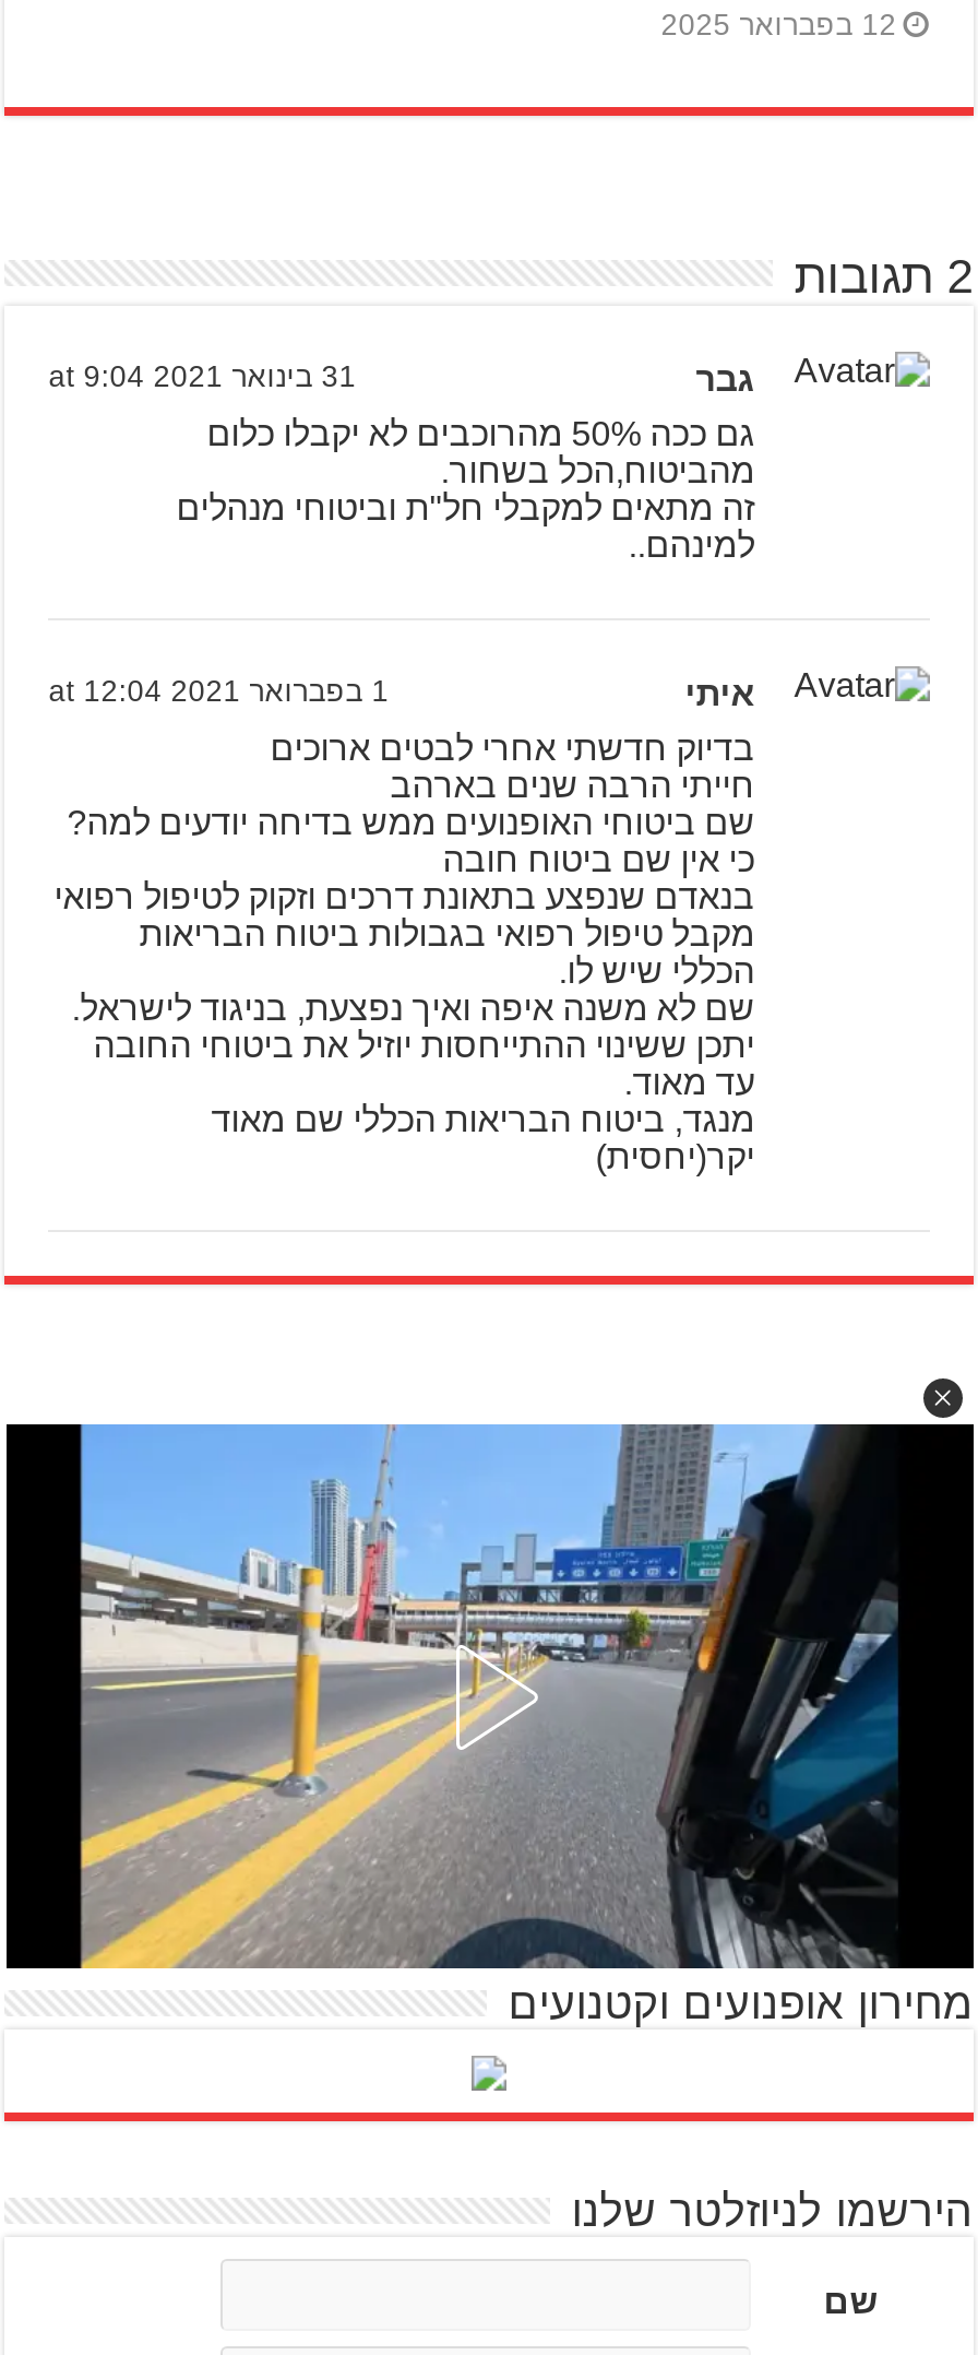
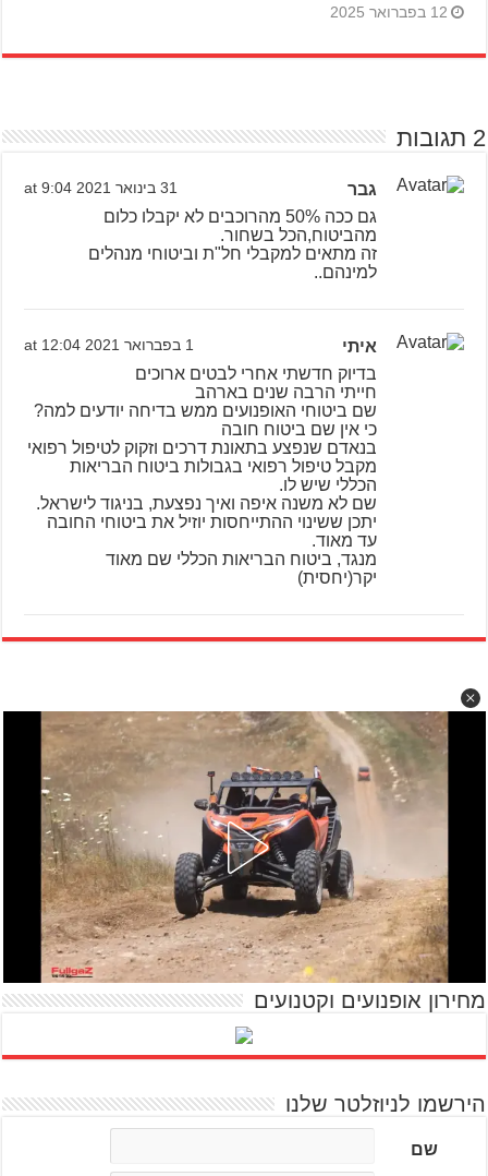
[79,1422,899,1971] [image] -> [40,710,449,984] [image]

